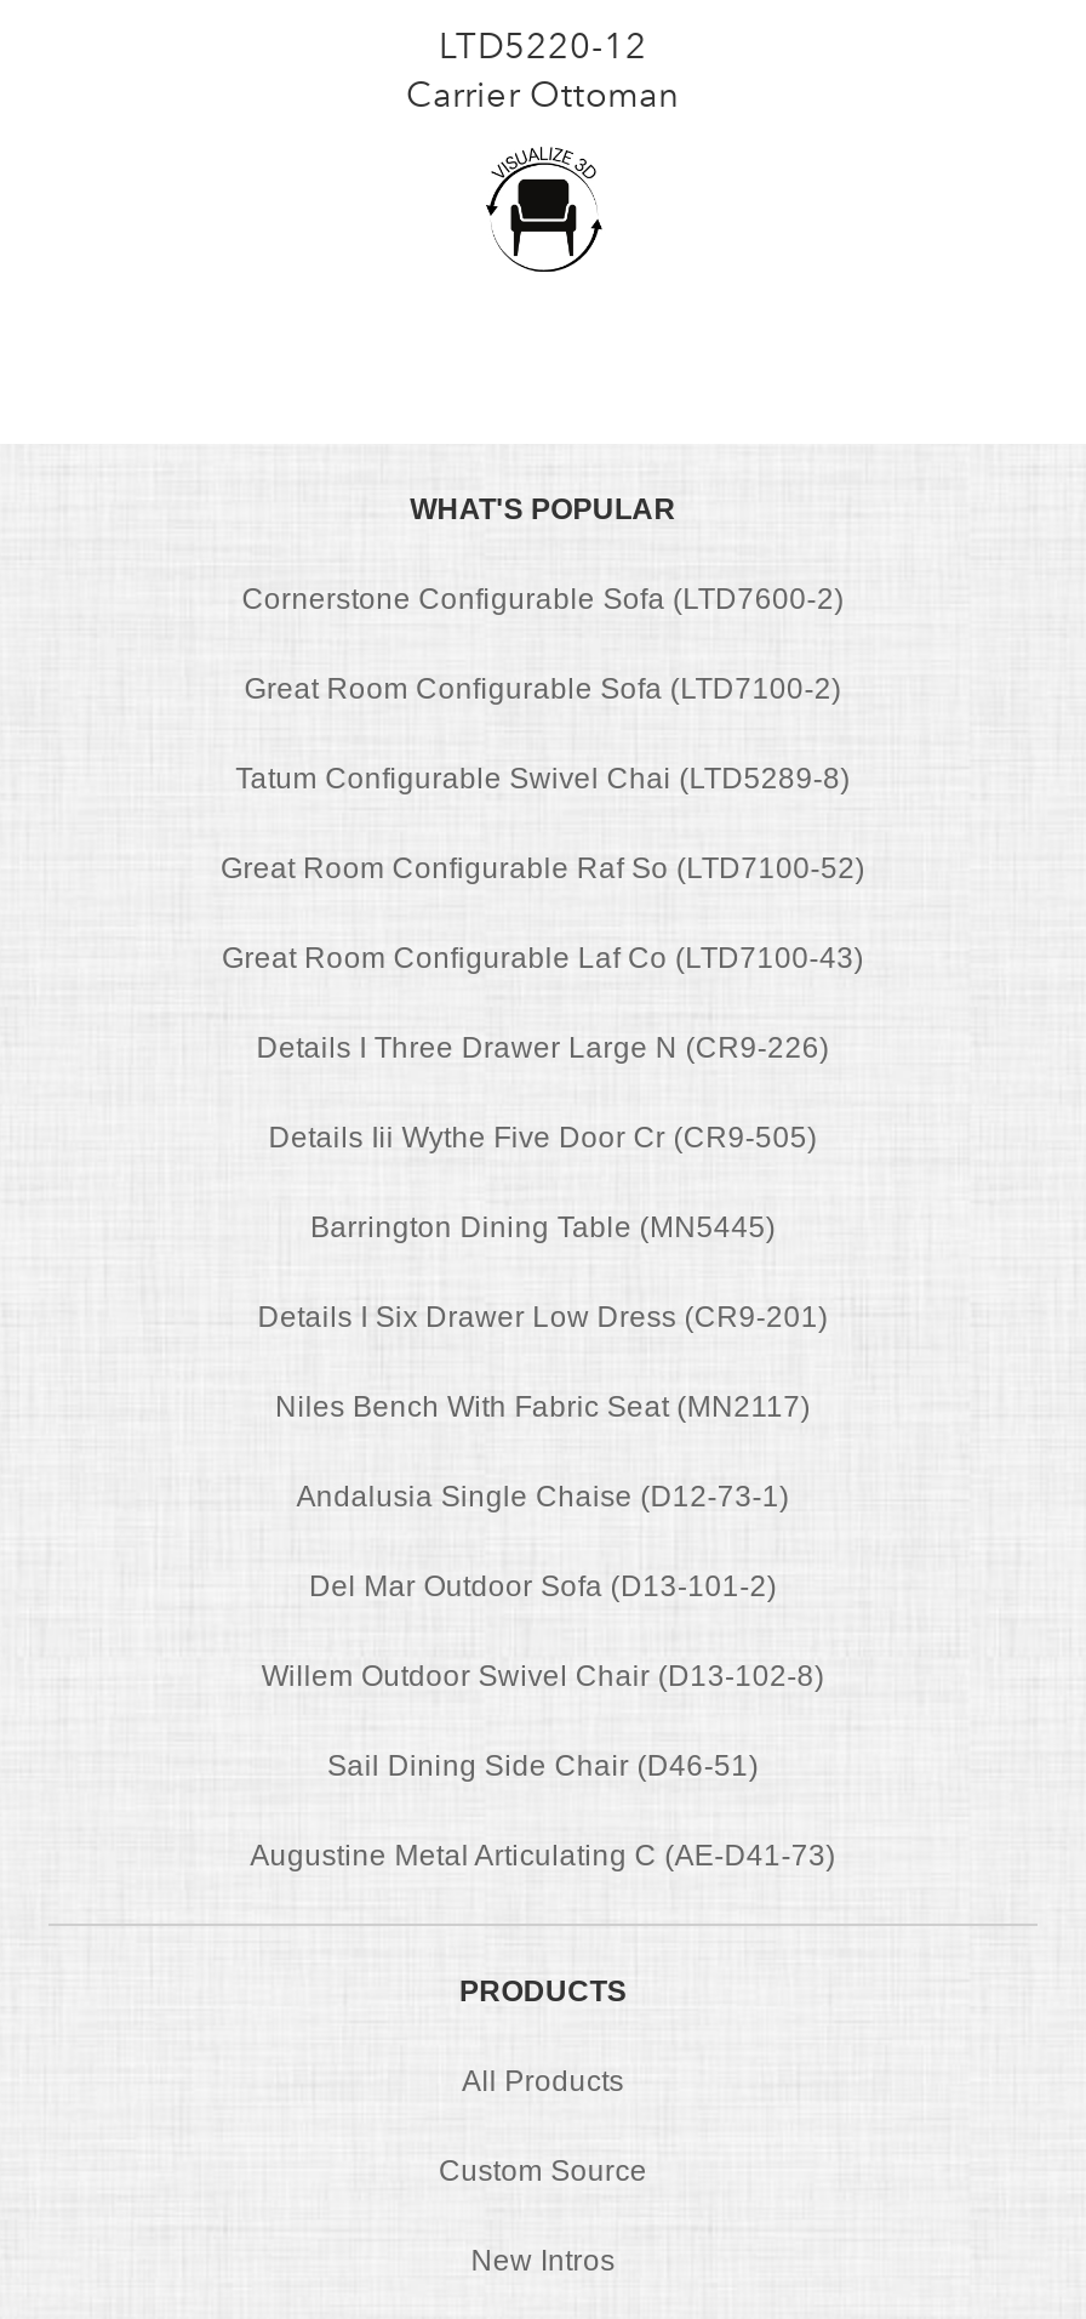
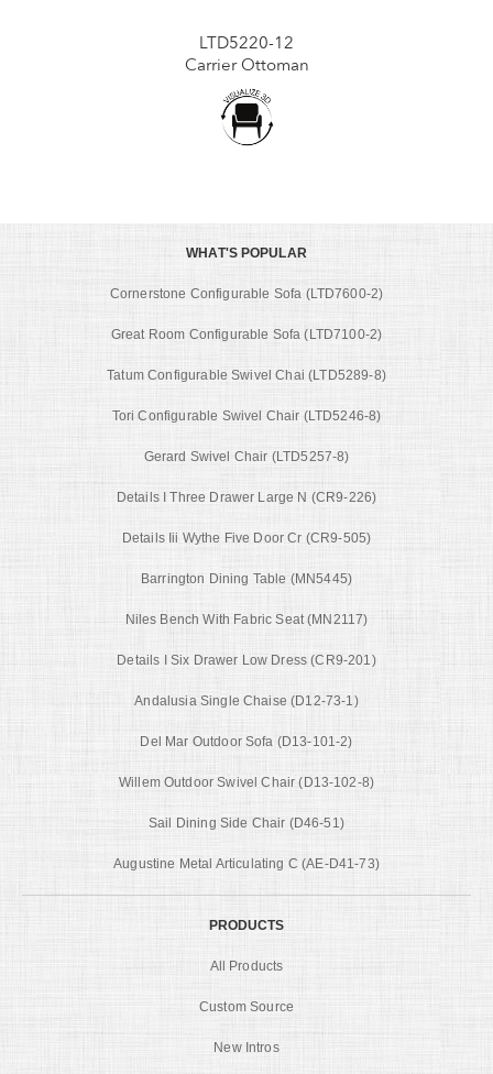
[221,851,865,885] Great Room Configurable Raf So (LTD7100-52) -> [112,408,381,424] Tori Configurable Swivel Chair (LTD5246-8)
[222,941,864,975] Great Room Configurable Laf Co (LTD7100-43) -> [144,449,349,464] Gerard Swivel Chair (LTD5257-8)
moved [258,1300,828,1334] -> [117,652,376,668]: Details I Six Drawer Low Dress (CR9-201)
moved [275,1390,811,1424] -> [125,612,368,627]: Niles Bench With Fabric Seat (MN2117)

